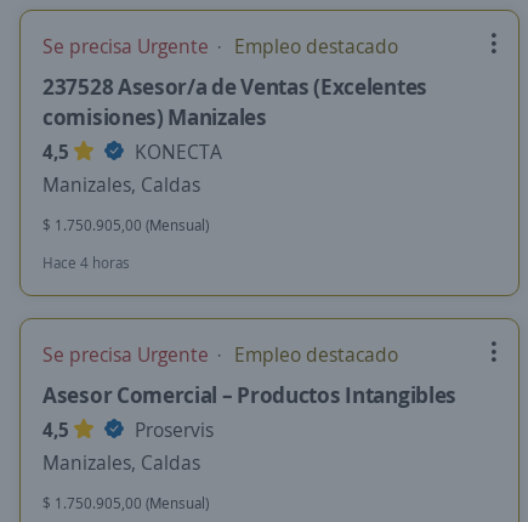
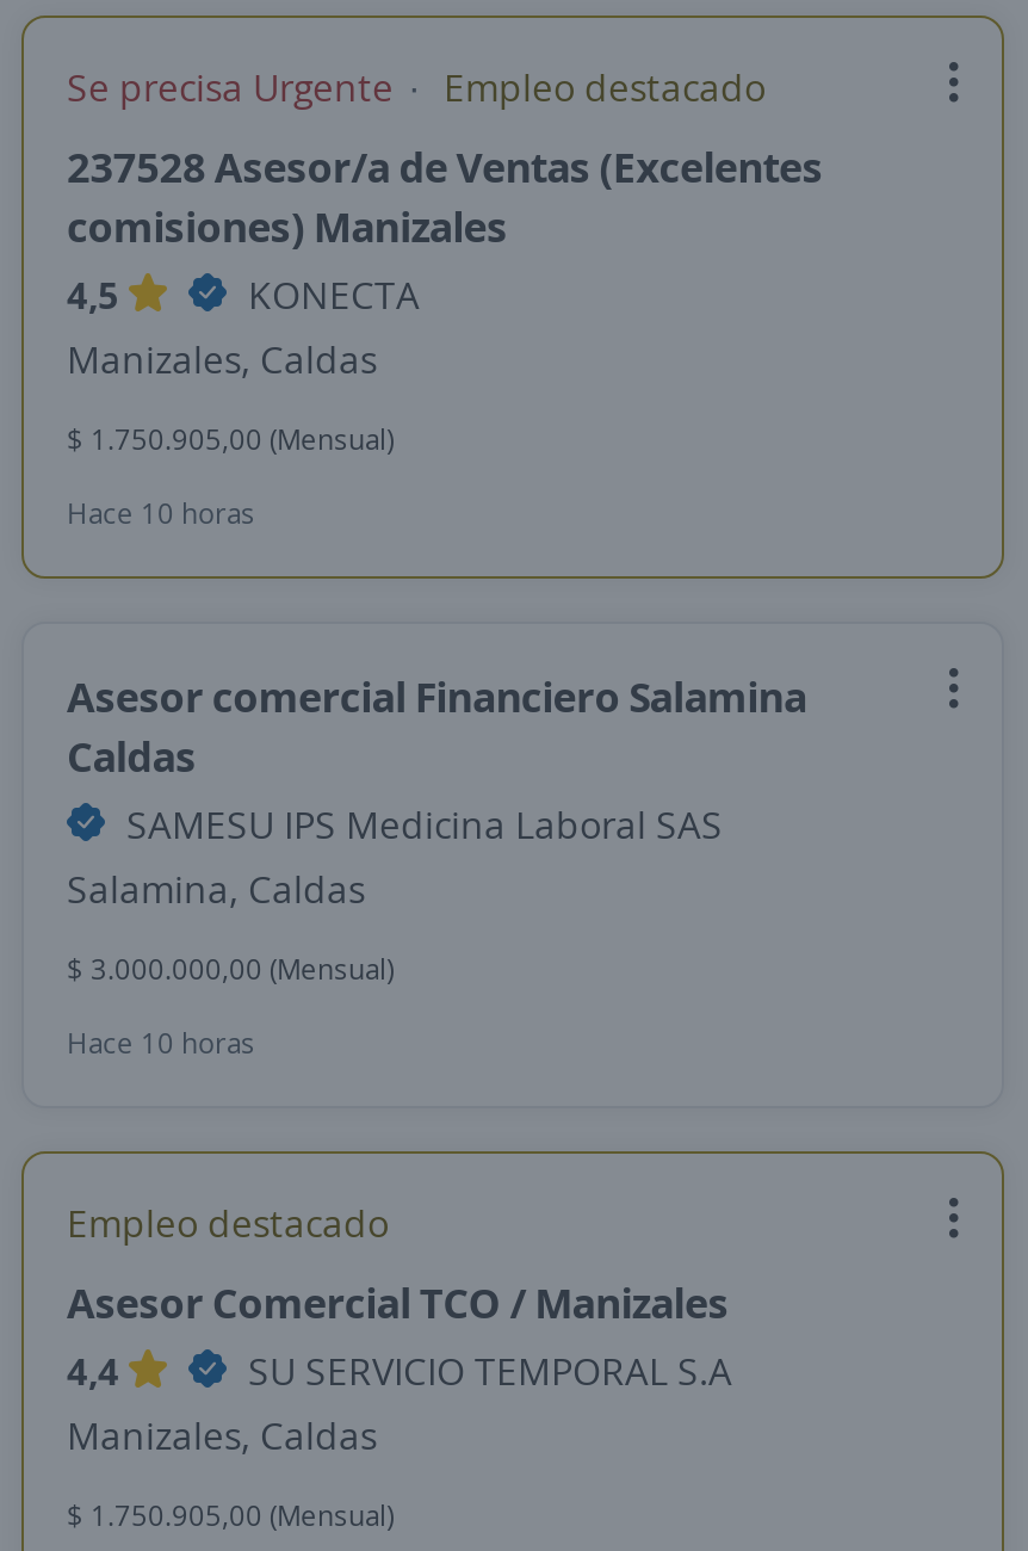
[42,253,130,273] Hace 4 horas -> [67,493,807,1063] Hace 10 horas | Asesor comercial Financiero Salamina | Caldas | SAMESU IPS Medicina Laboral SAS | Salamina, Caldas | $ 3.000.000,00 (Mensual) | Hace 10 horas
[42,341,456,443] Se precisa Urgente Empleo destacado | Asesor Comercial – Productos Intangibles | 4,5 | Proservis -> [67,1197,732,1397] Empleo destacado | Asesor Comercial TCO / Manizales | 4,4 | SU SERVICIO TEMPORAL S.A

